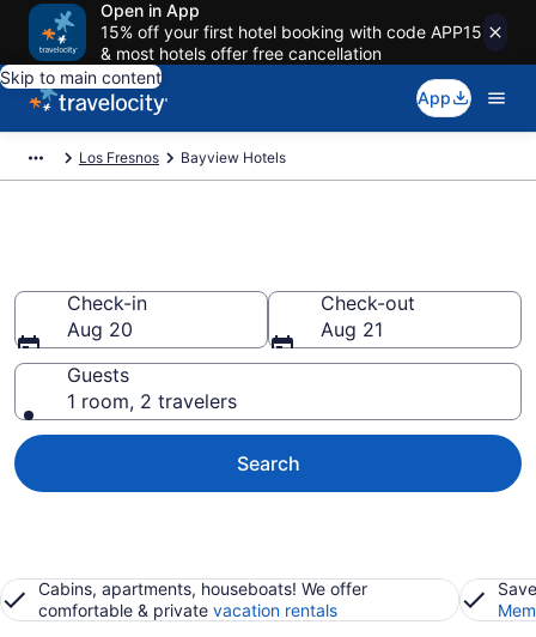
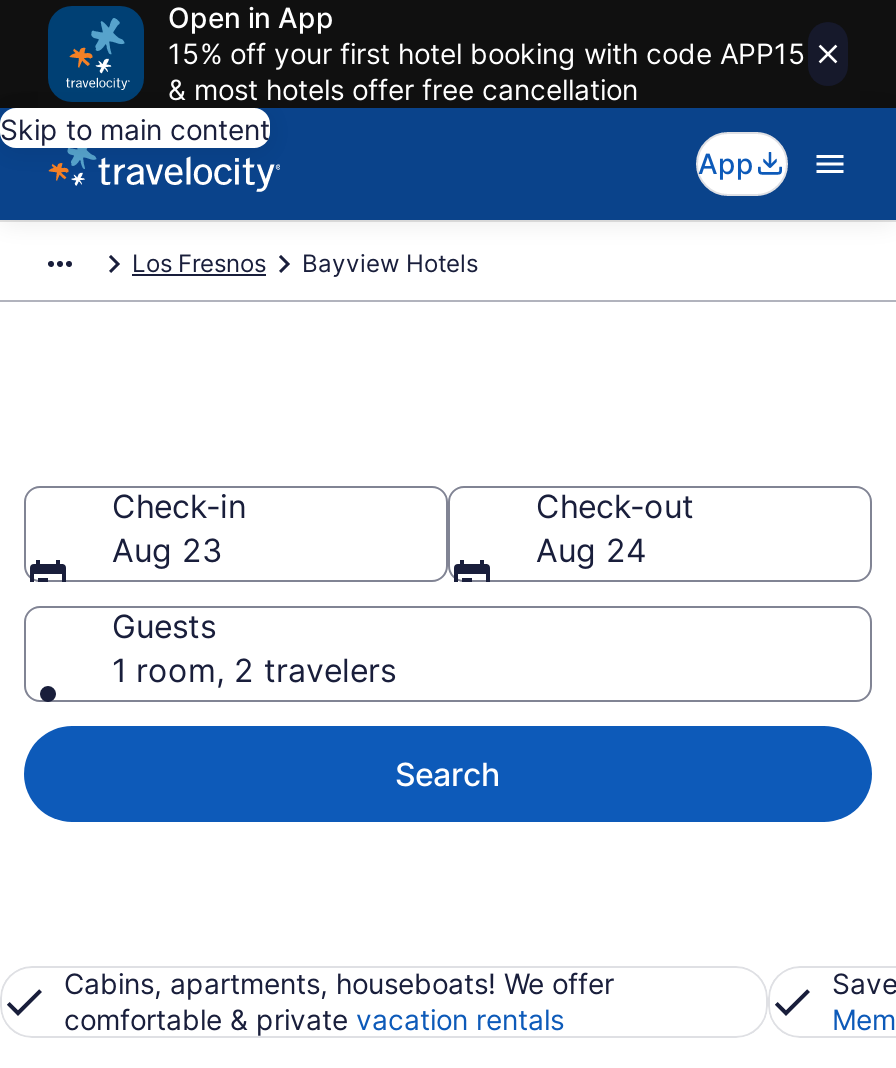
[67,317,133,341] Aug 20 -> [112,530,222,570] Aug 23
[321,317,383,341] Aug 21 -> [536,530,646,570] Aug 24

